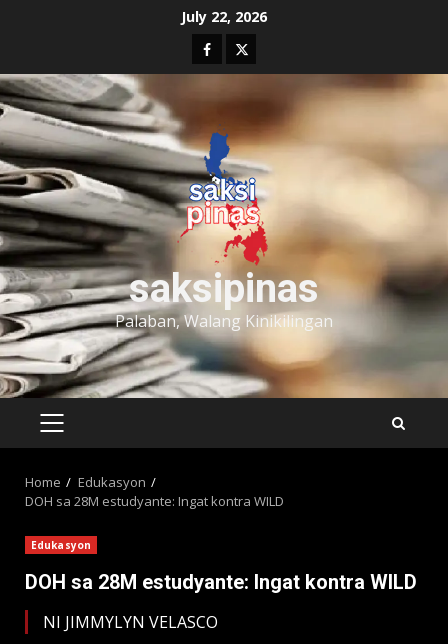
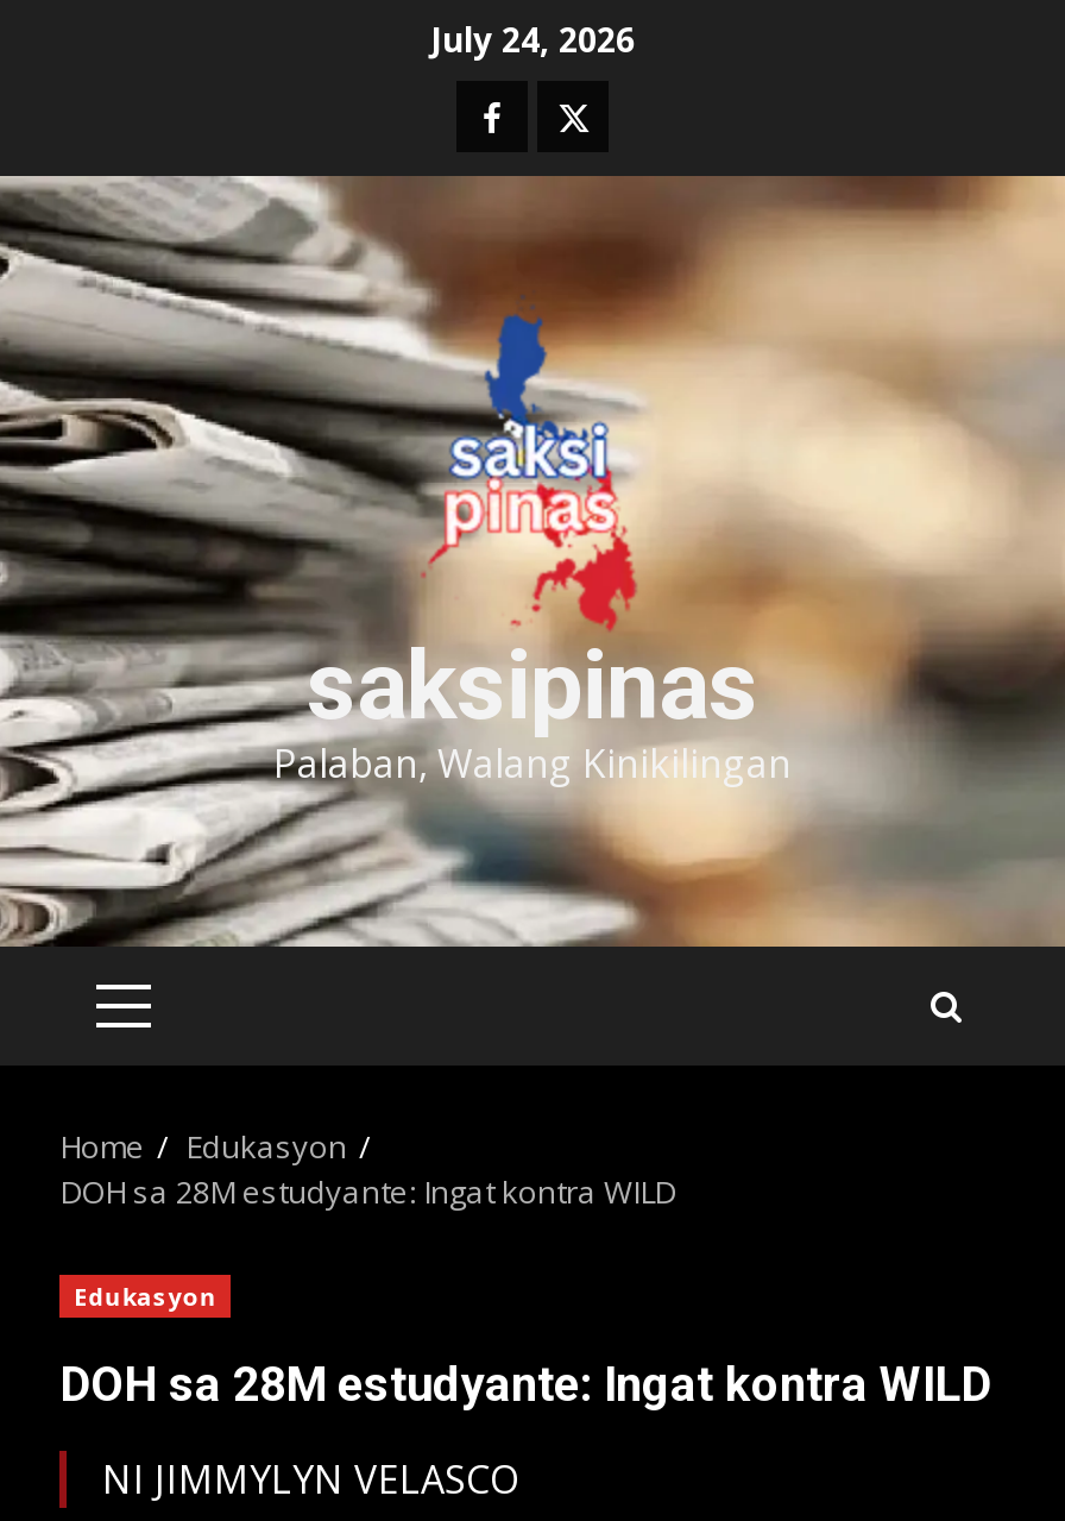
[181,7,267,26] July 22, 2026 -> [430,17,635,62] July 24, 2026

